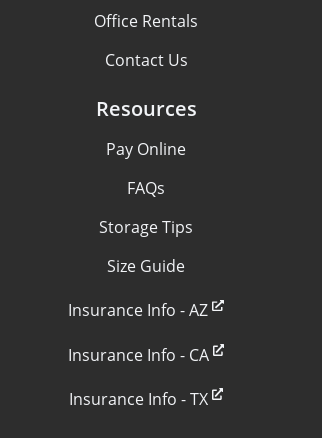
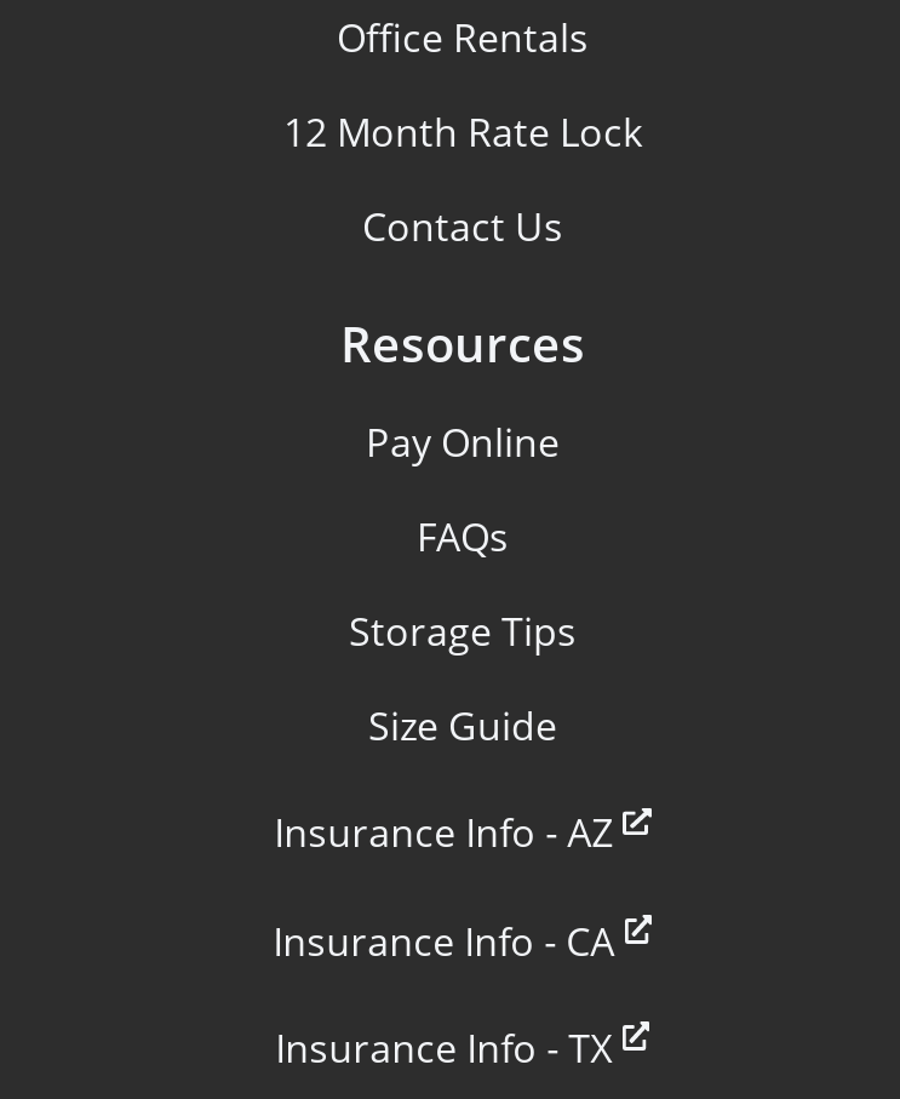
none -> [283,105,642,159] 12 Month Rate Lock

